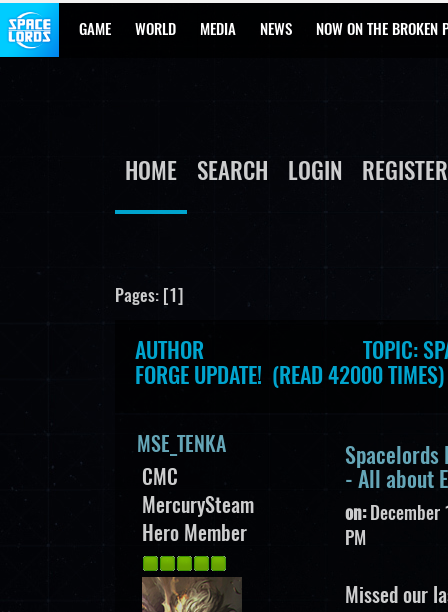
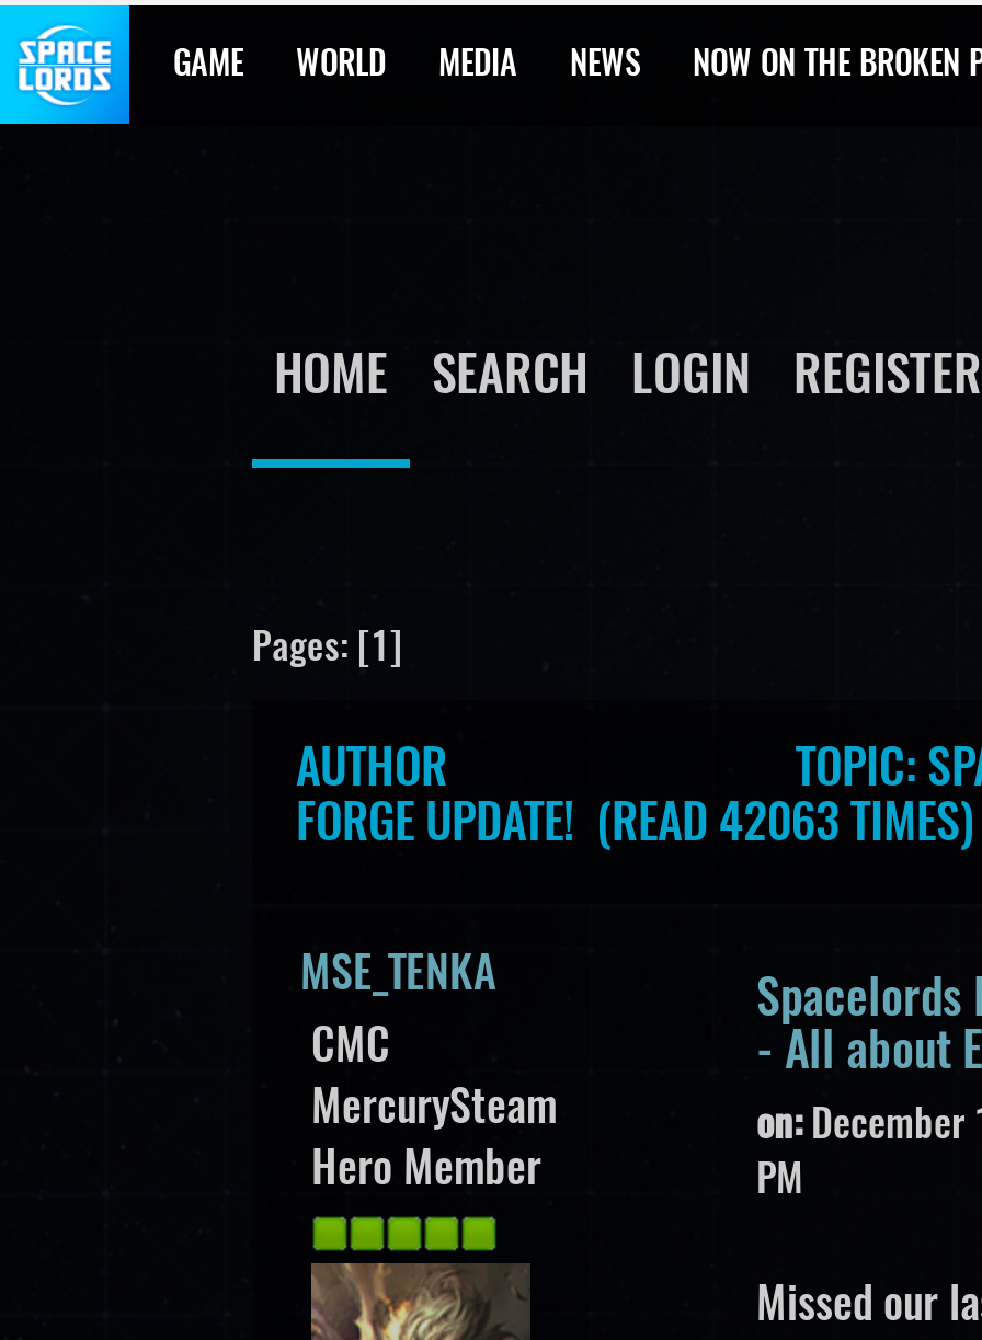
[135,366,444,388] FORGE UPDATE! (READ 42000 TIMES) -> [296,801,973,849] FORGE UPDATE! (READ 42063 TIMES)

